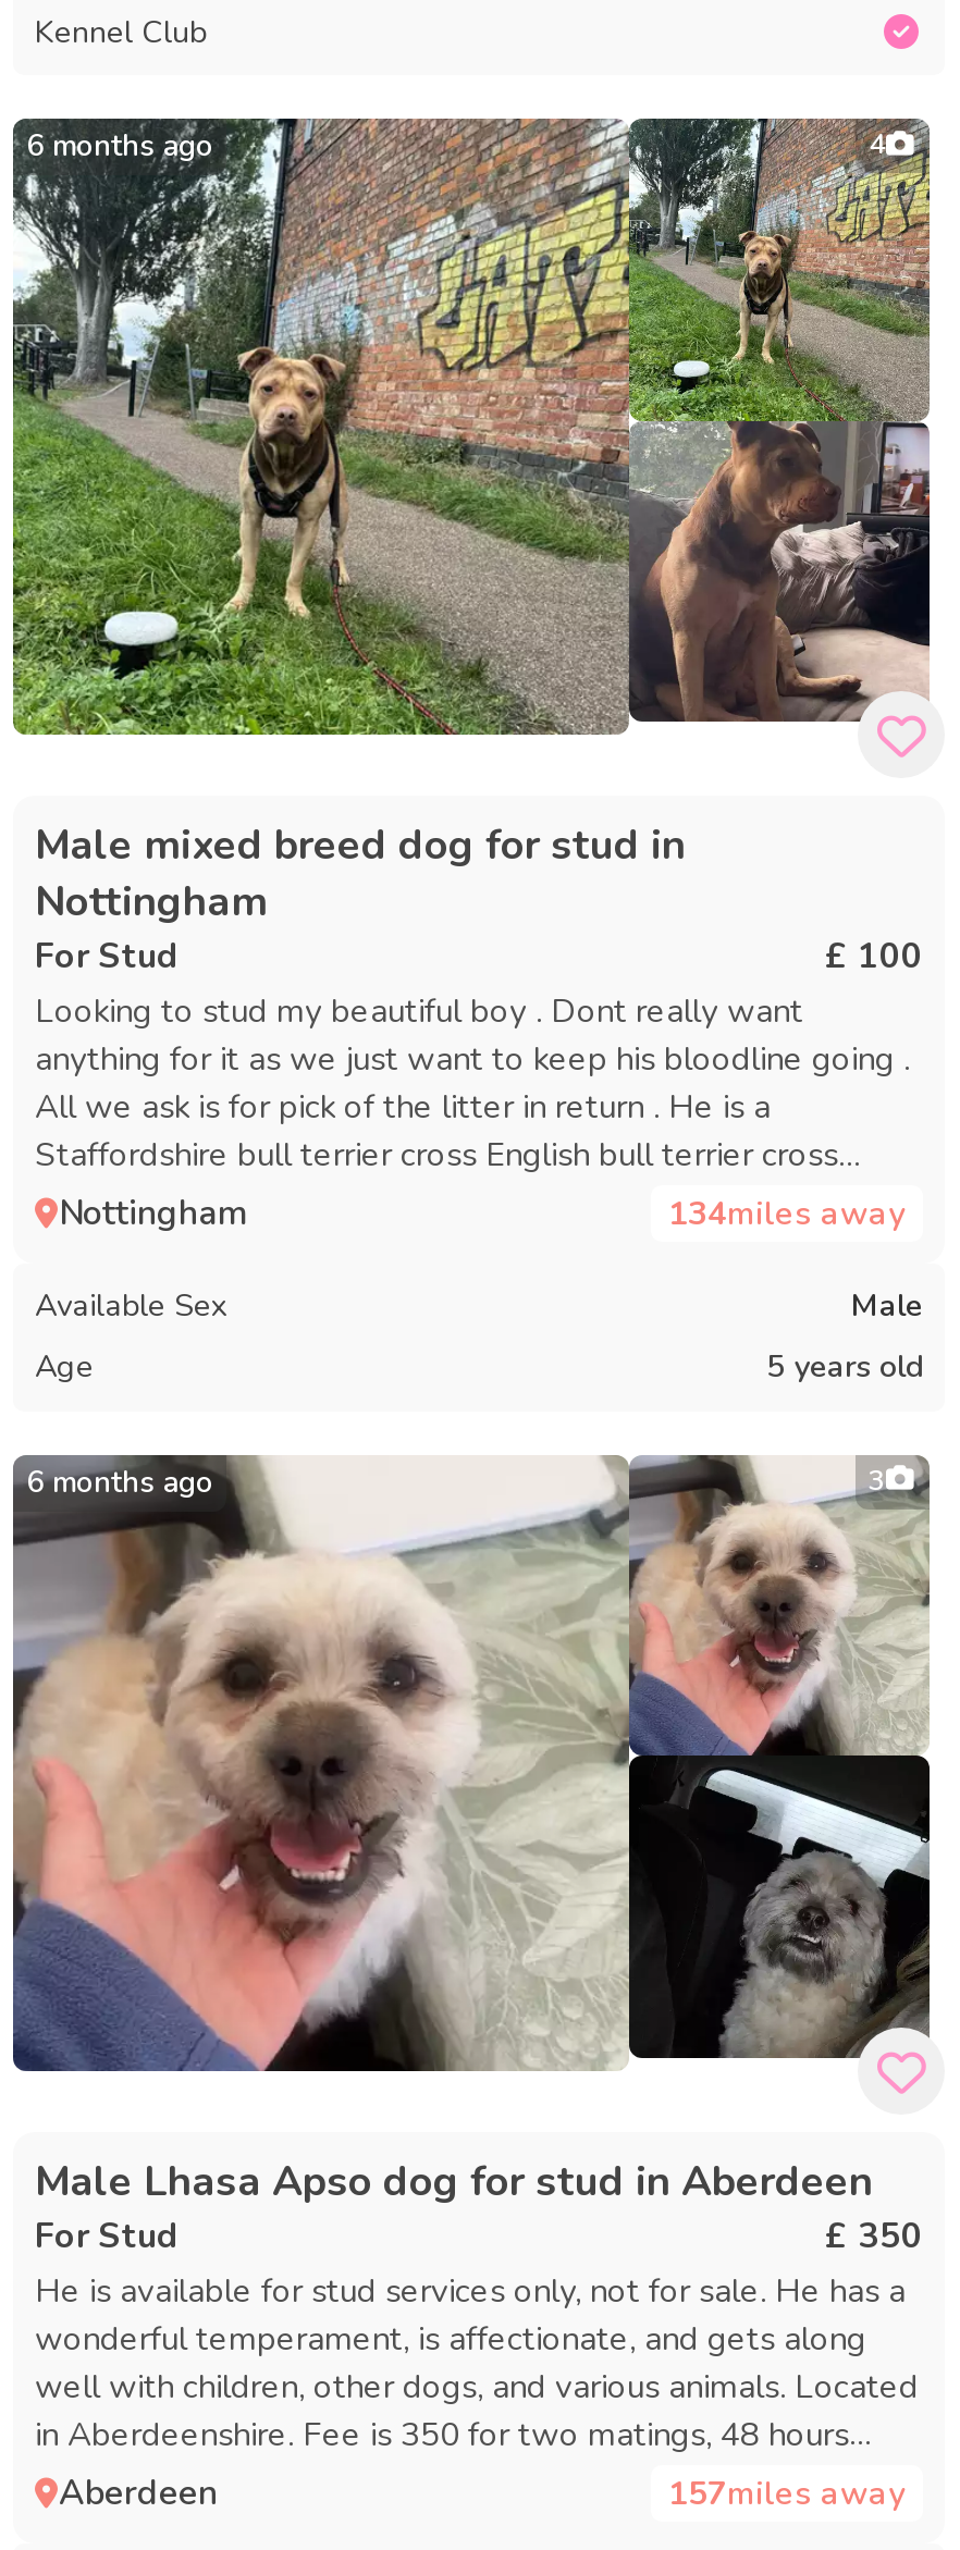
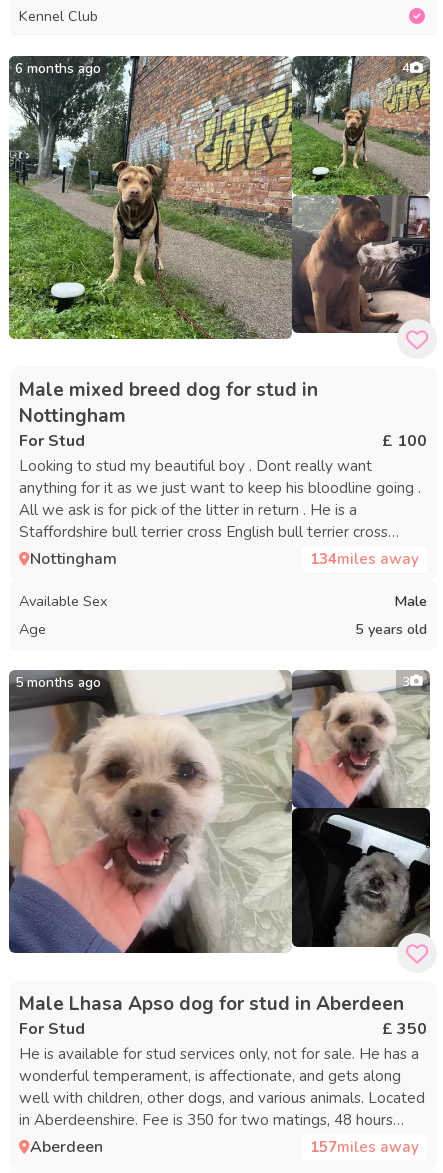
[26,1462,213,1503] 6 months ago -> [15,673,101,692] 5 months ago

